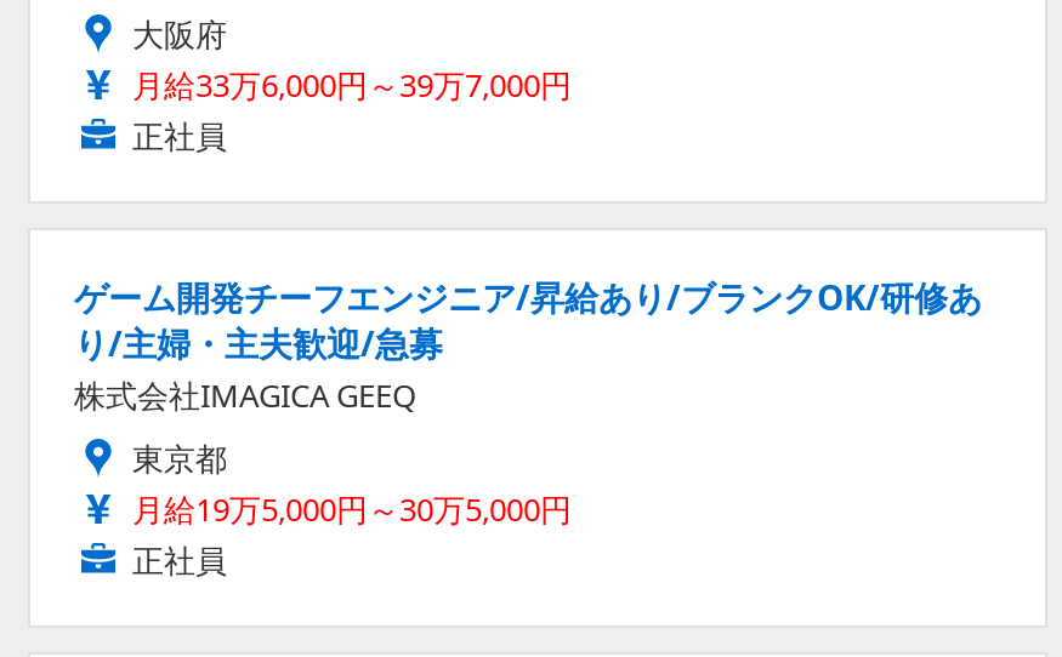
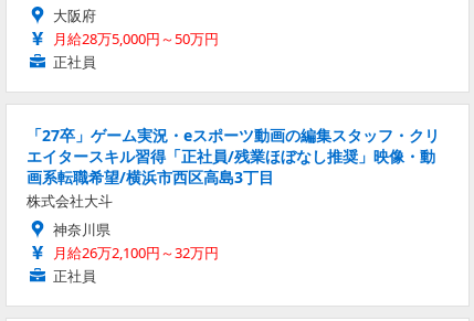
[132,64,572,107] 月給33万6,000円～39万7,000円 -> [53,29,219,49] 月給28万5,000円～50万円
[74,275,982,532] ゲーム開発チーフエンジニア/昇給あり/ブランクOK/研修あ | り/主婦・主夫歓迎/急募 | 株式会社IMAGICA GEEQ | 東京都 | 月給19万5,000円～30万5,000円 -> [27,125,440,263] 「27卒」ゲーム実況・eスポーツ動画の編集スタッフ・クリ | エイタースキル習得「正社員/残業ほぼなし推奨」映像・動 | 画系転職希望/横浜市西区高島3丁目 | 株式会社大斗 | 神奈川県 | 月給26万2,100円～32万円

